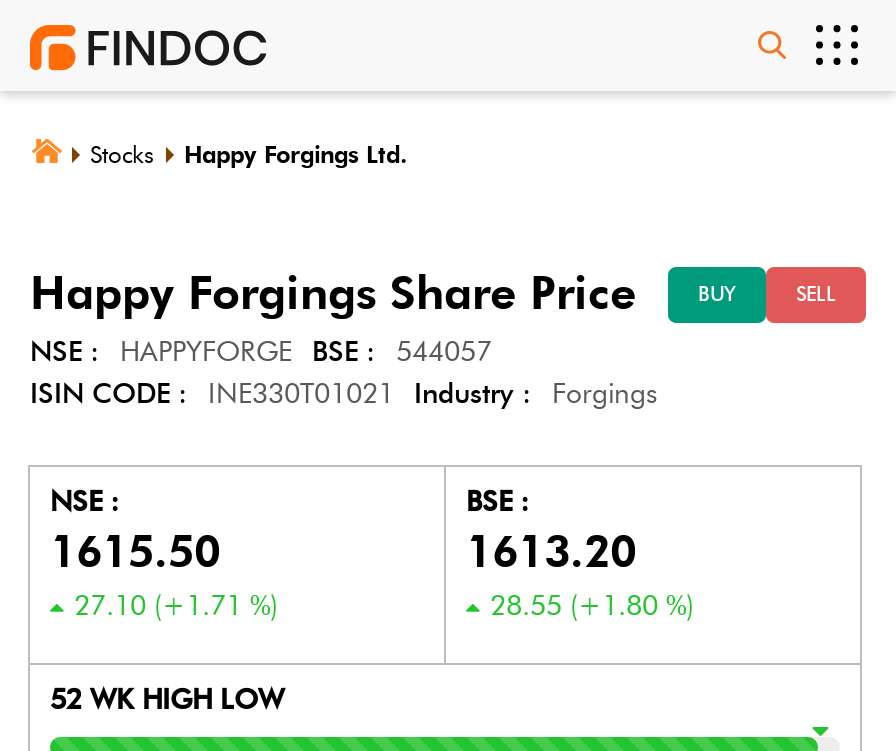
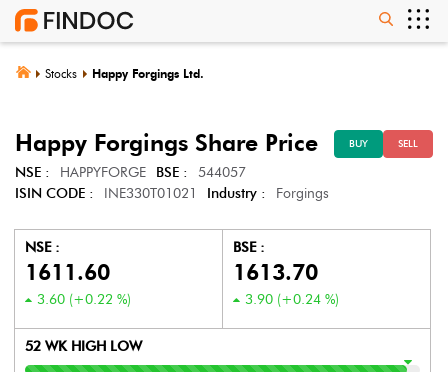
[50,525,220,579] 1615.50 -> [25,259,110,286] 1611.60
[466,525,636,579] 1613.20 -> [233,259,318,286] 1613.70
[74,589,278,623] 27.10 (+1.71%) -> [37,291,131,308] 3.60 (+0.22%)
[490,589,694,623] 28.55 (+1.80%) -> [245,291,339,308] 3.90 (+0.24%)

